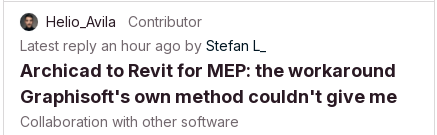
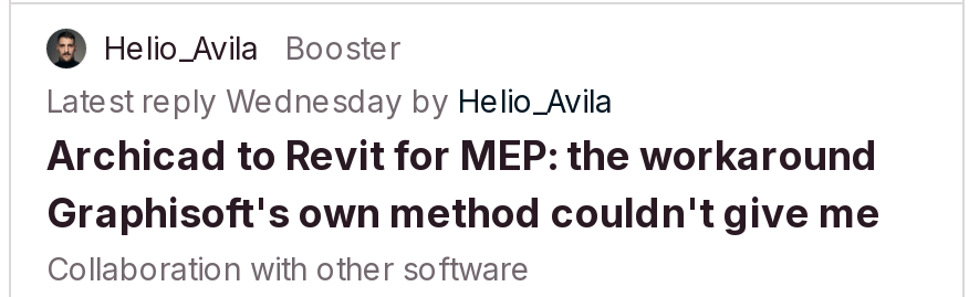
[20,13,266,54] Contributor | Latest reply an hour ago by Stefan L_ -> [46,28,613,119] Booster | Latest reply Wednesday by Helio_Avila

